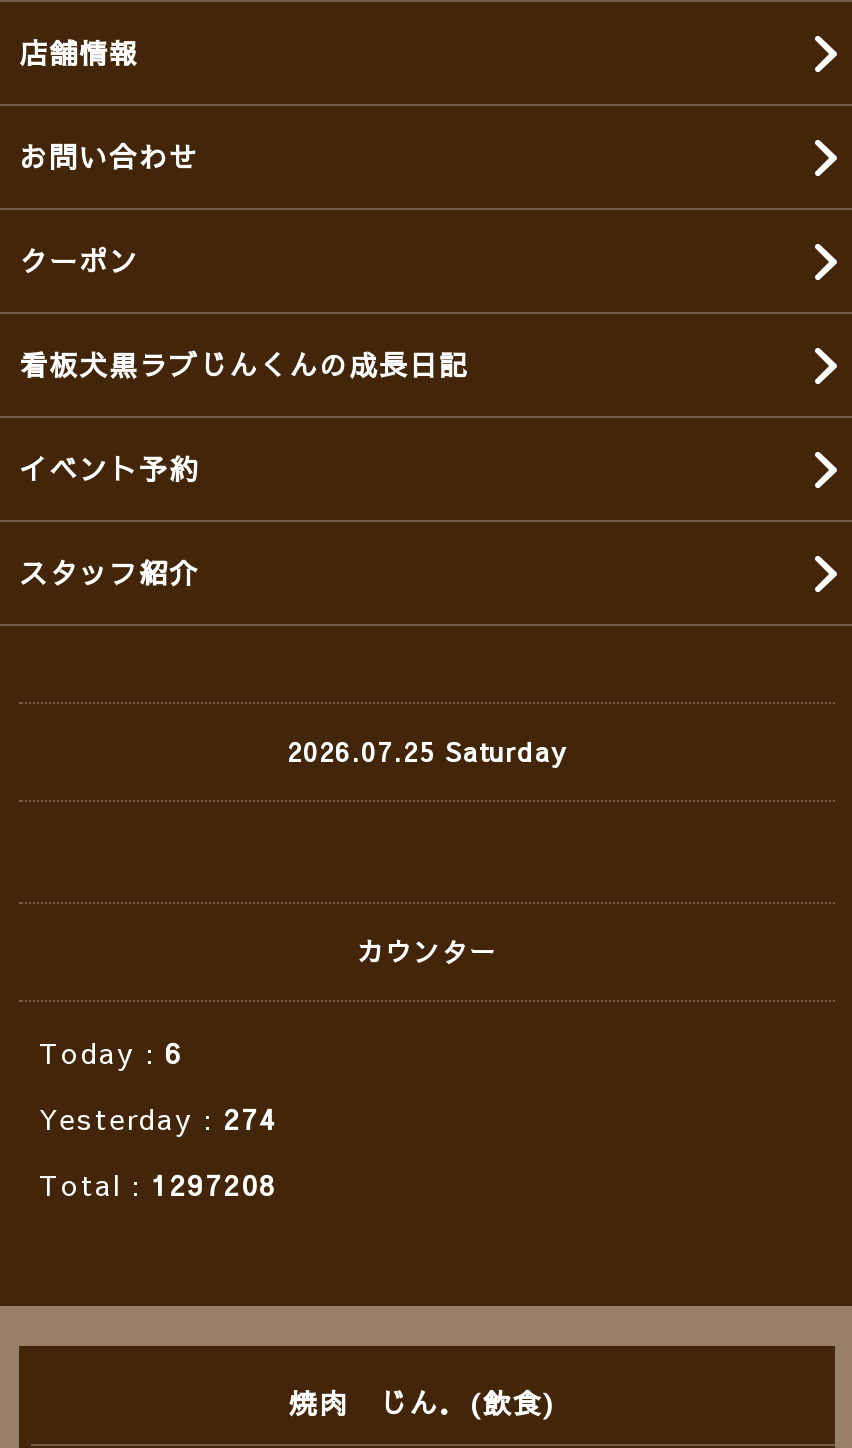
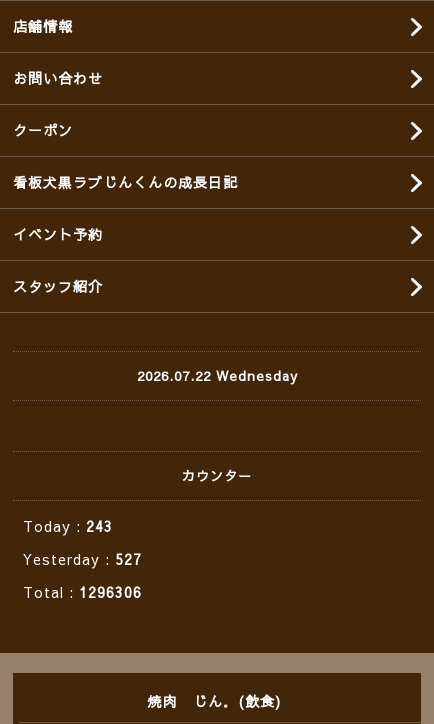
[287,733,567,769] 2026.07.25 Saturday -> [136,366,297,384] 2026.07.22 Wednesday
[39,1032,183,1072] Today : 6 -> [23,516,113,536] Today : 243
[39,1098,277,1138] Yesterday : 274 -> [23,549,142,569] Yesterday : 527
[39,1164,277,1204] Total : 1297208 -> [23,582,142,602] Total : 1296306

